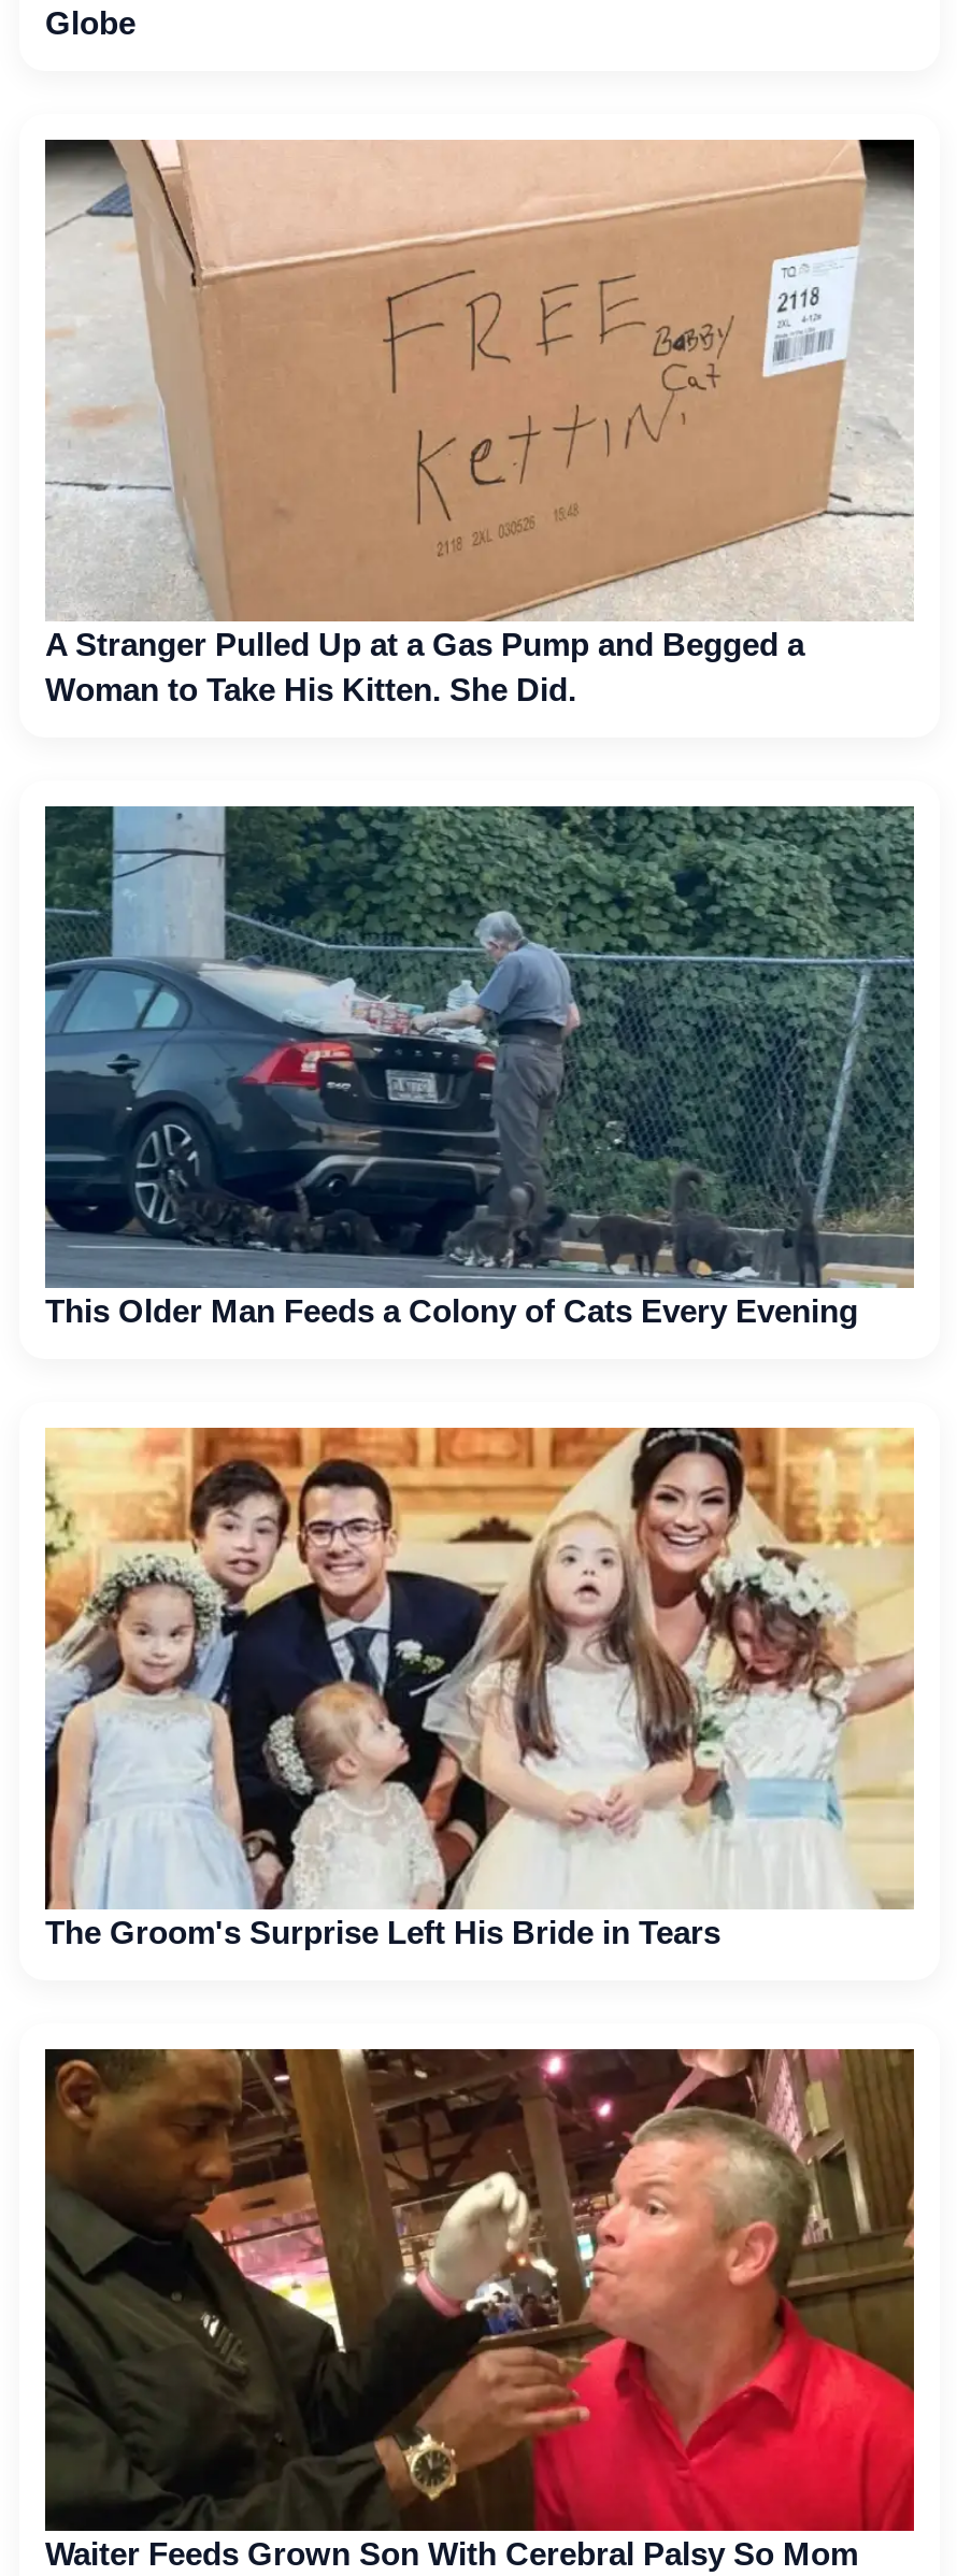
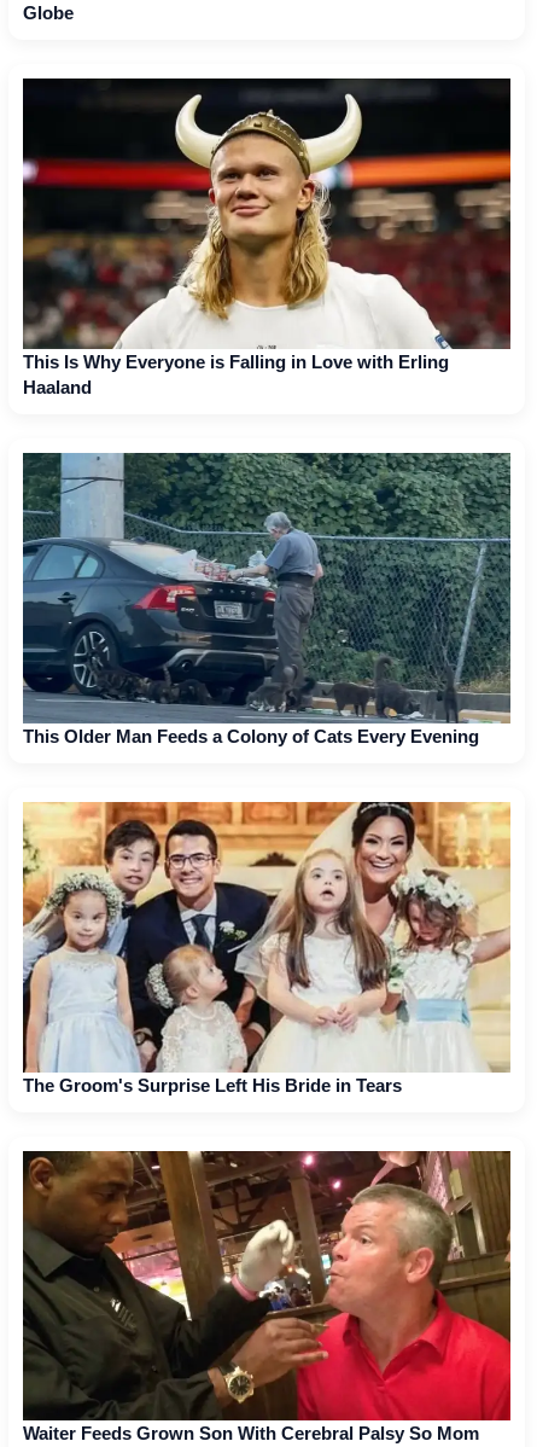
[43,138,916,707] [image] | A Stranger Pulled Up at a Gas Pump and Begged a | Woman to Take His Kitten. She Did. -> [22,77,512,397] [image] | This Is Why Everyone is Falling in Love with Erling | Haaland

